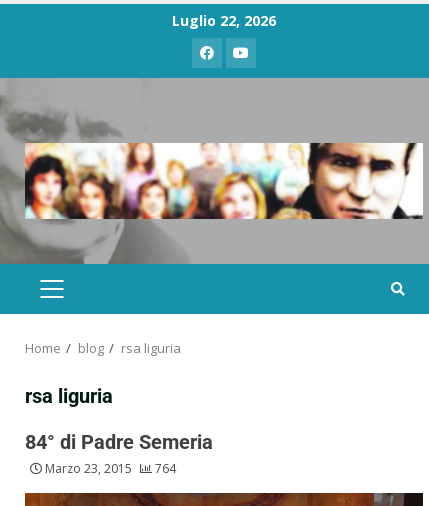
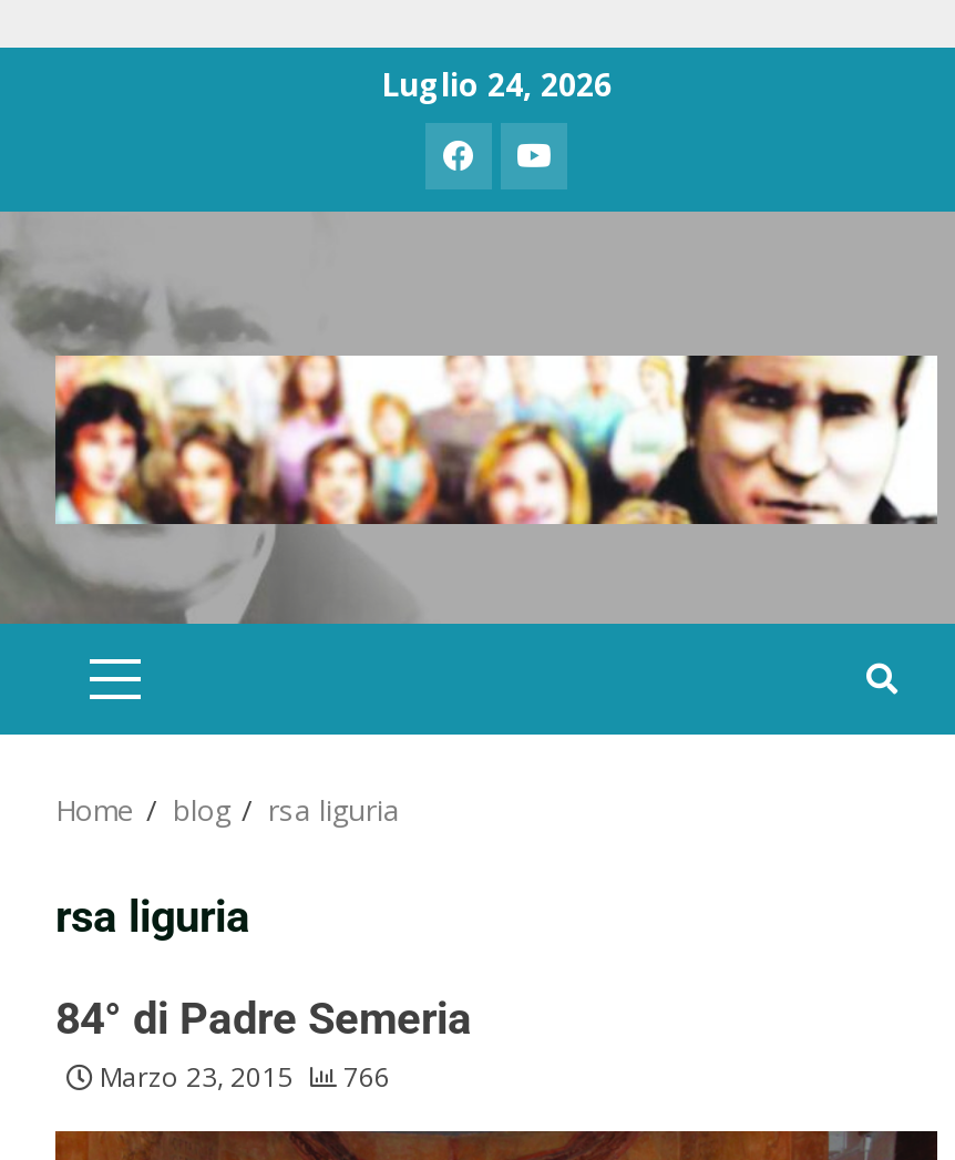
[172,11,276,30] Luglio 22, 2026 -> [381,63,612,105] Luglio 24, 2026
[42,460,176,477] Marzo 23, 2015 764 -> [93,1057,390,1095] Marzo 23, 2015 766

